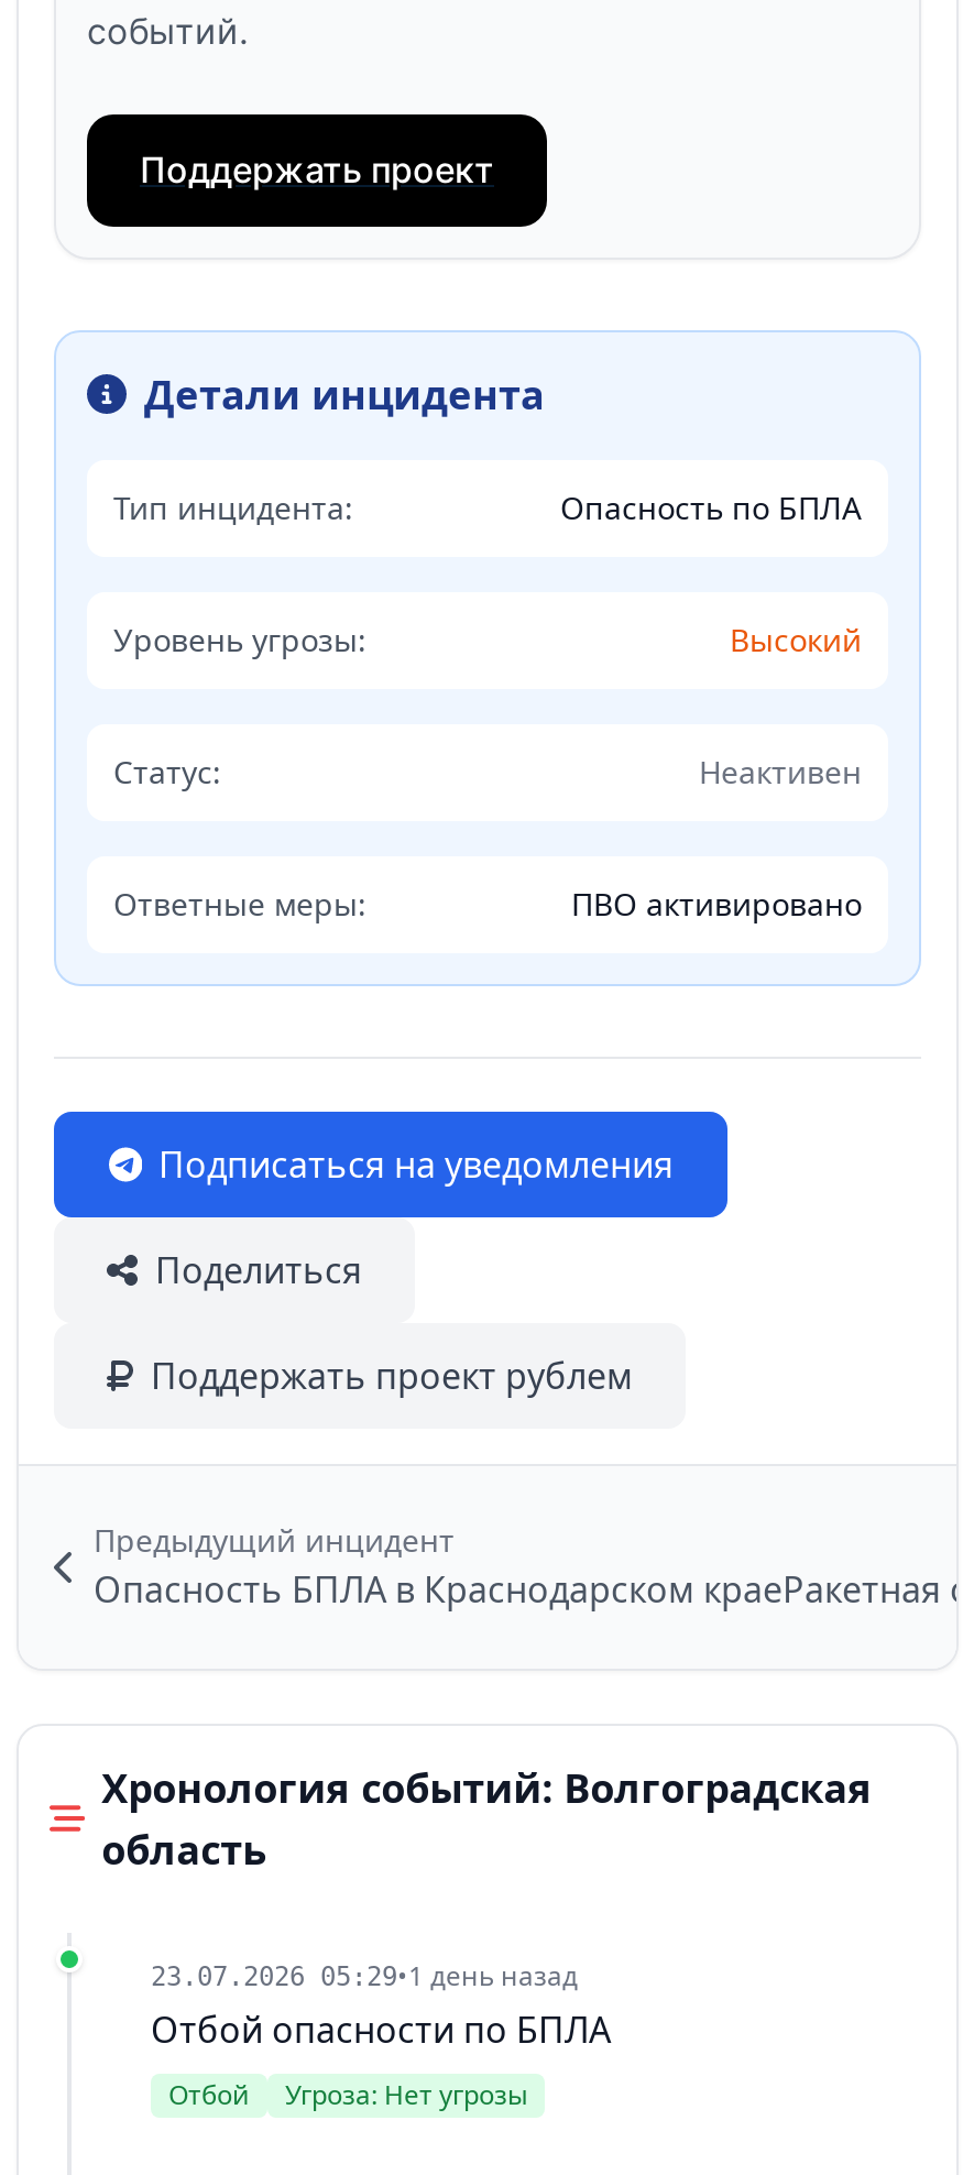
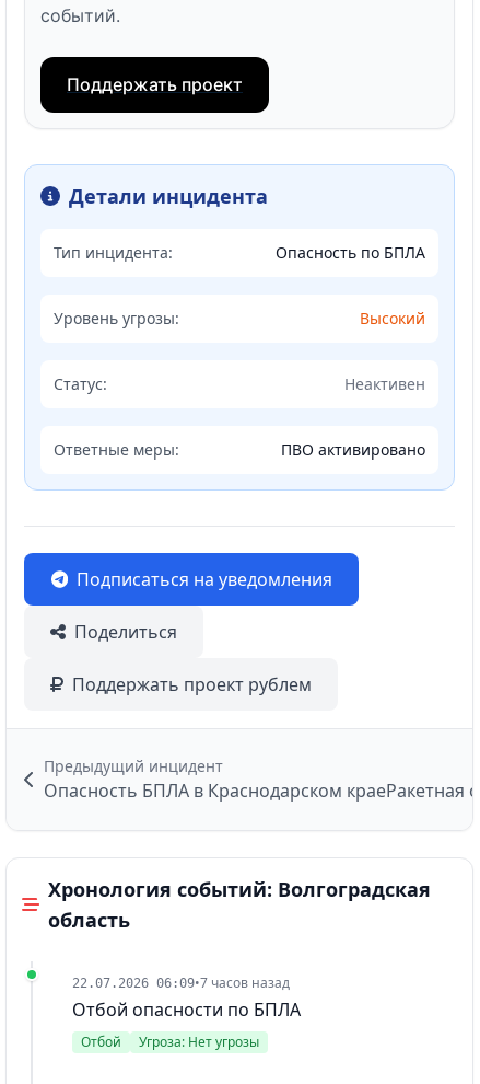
[151,1958,578,1996] 23.07.2026 05:29•1 день назад -> [72,974,290,993] 22.07.2026 06:09•7 часов назад

